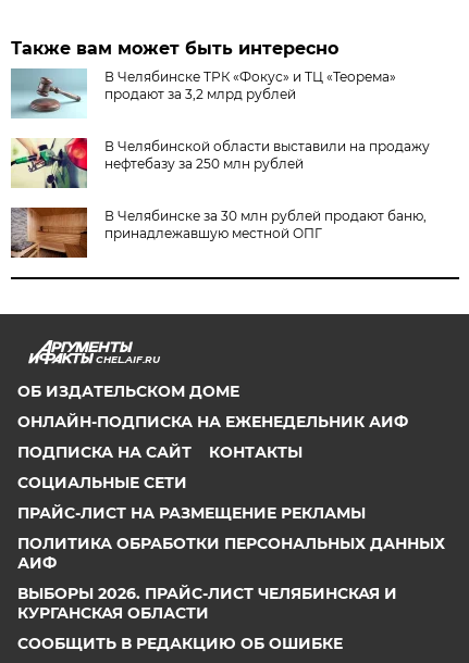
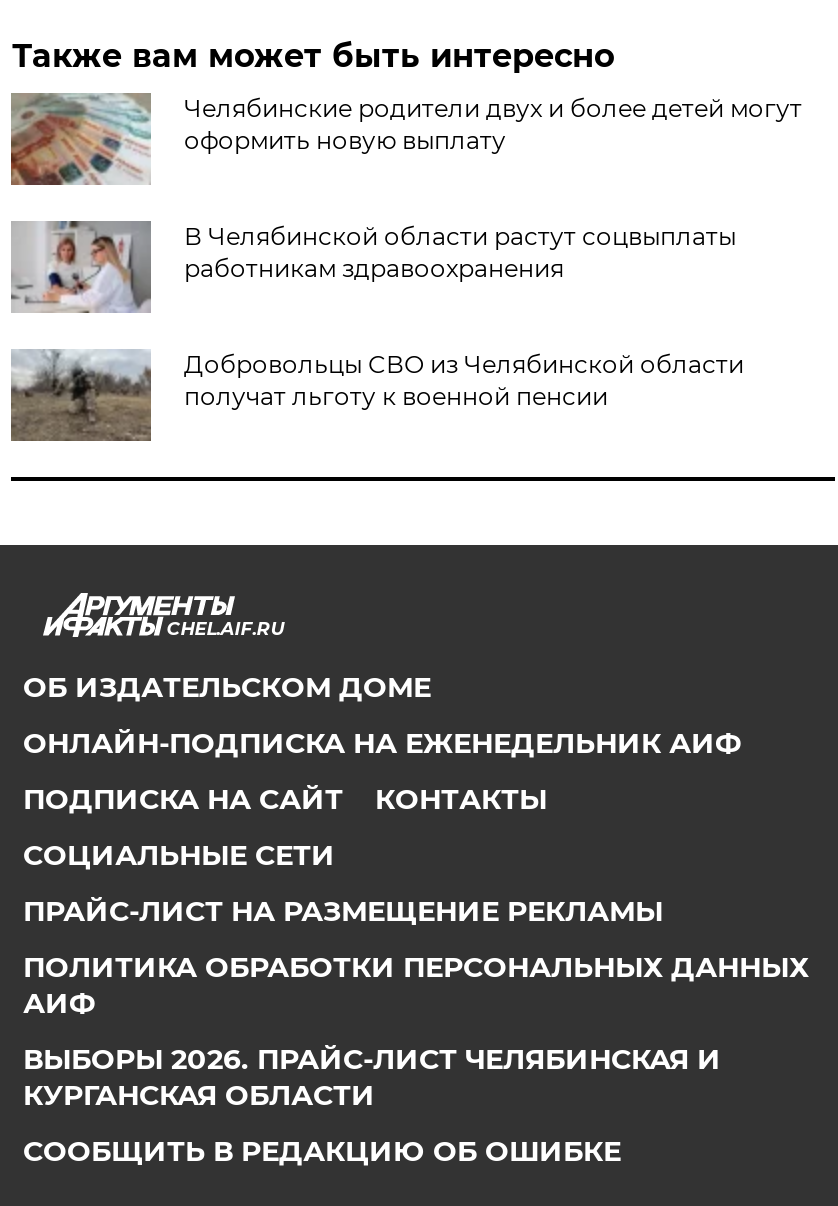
[10,68,397,118] [image] | В Челябинске ТРК «Фокус» и ТЦ «Теорема» | продают за 3,2 млрд рублей -> [9,91,802,187] [image] | Челябинские родители двух и более детей могут | оформить новую выплату
[11,137,430,189] [image] | В Челябинской области выставили на продажу | нефтебазу за 250 млн рублей -> [11,219,736,313] [image] | В Челябинской области растут соцвыплаты | работникам здравоохранения
[11,207,427,259] [image] | В Челябинске за 30 млн рублей продают баню, | принадлежавшую местной ОПГ -> [11,349,744,443] [image] | Добровольцы СВО из Челябинской области | получат льготу к военной пенсии

